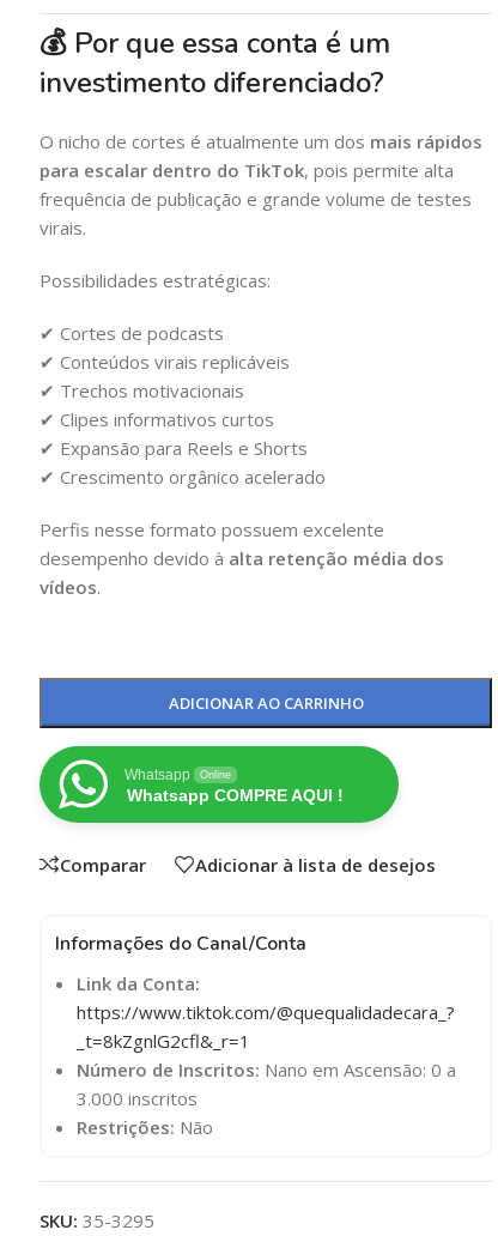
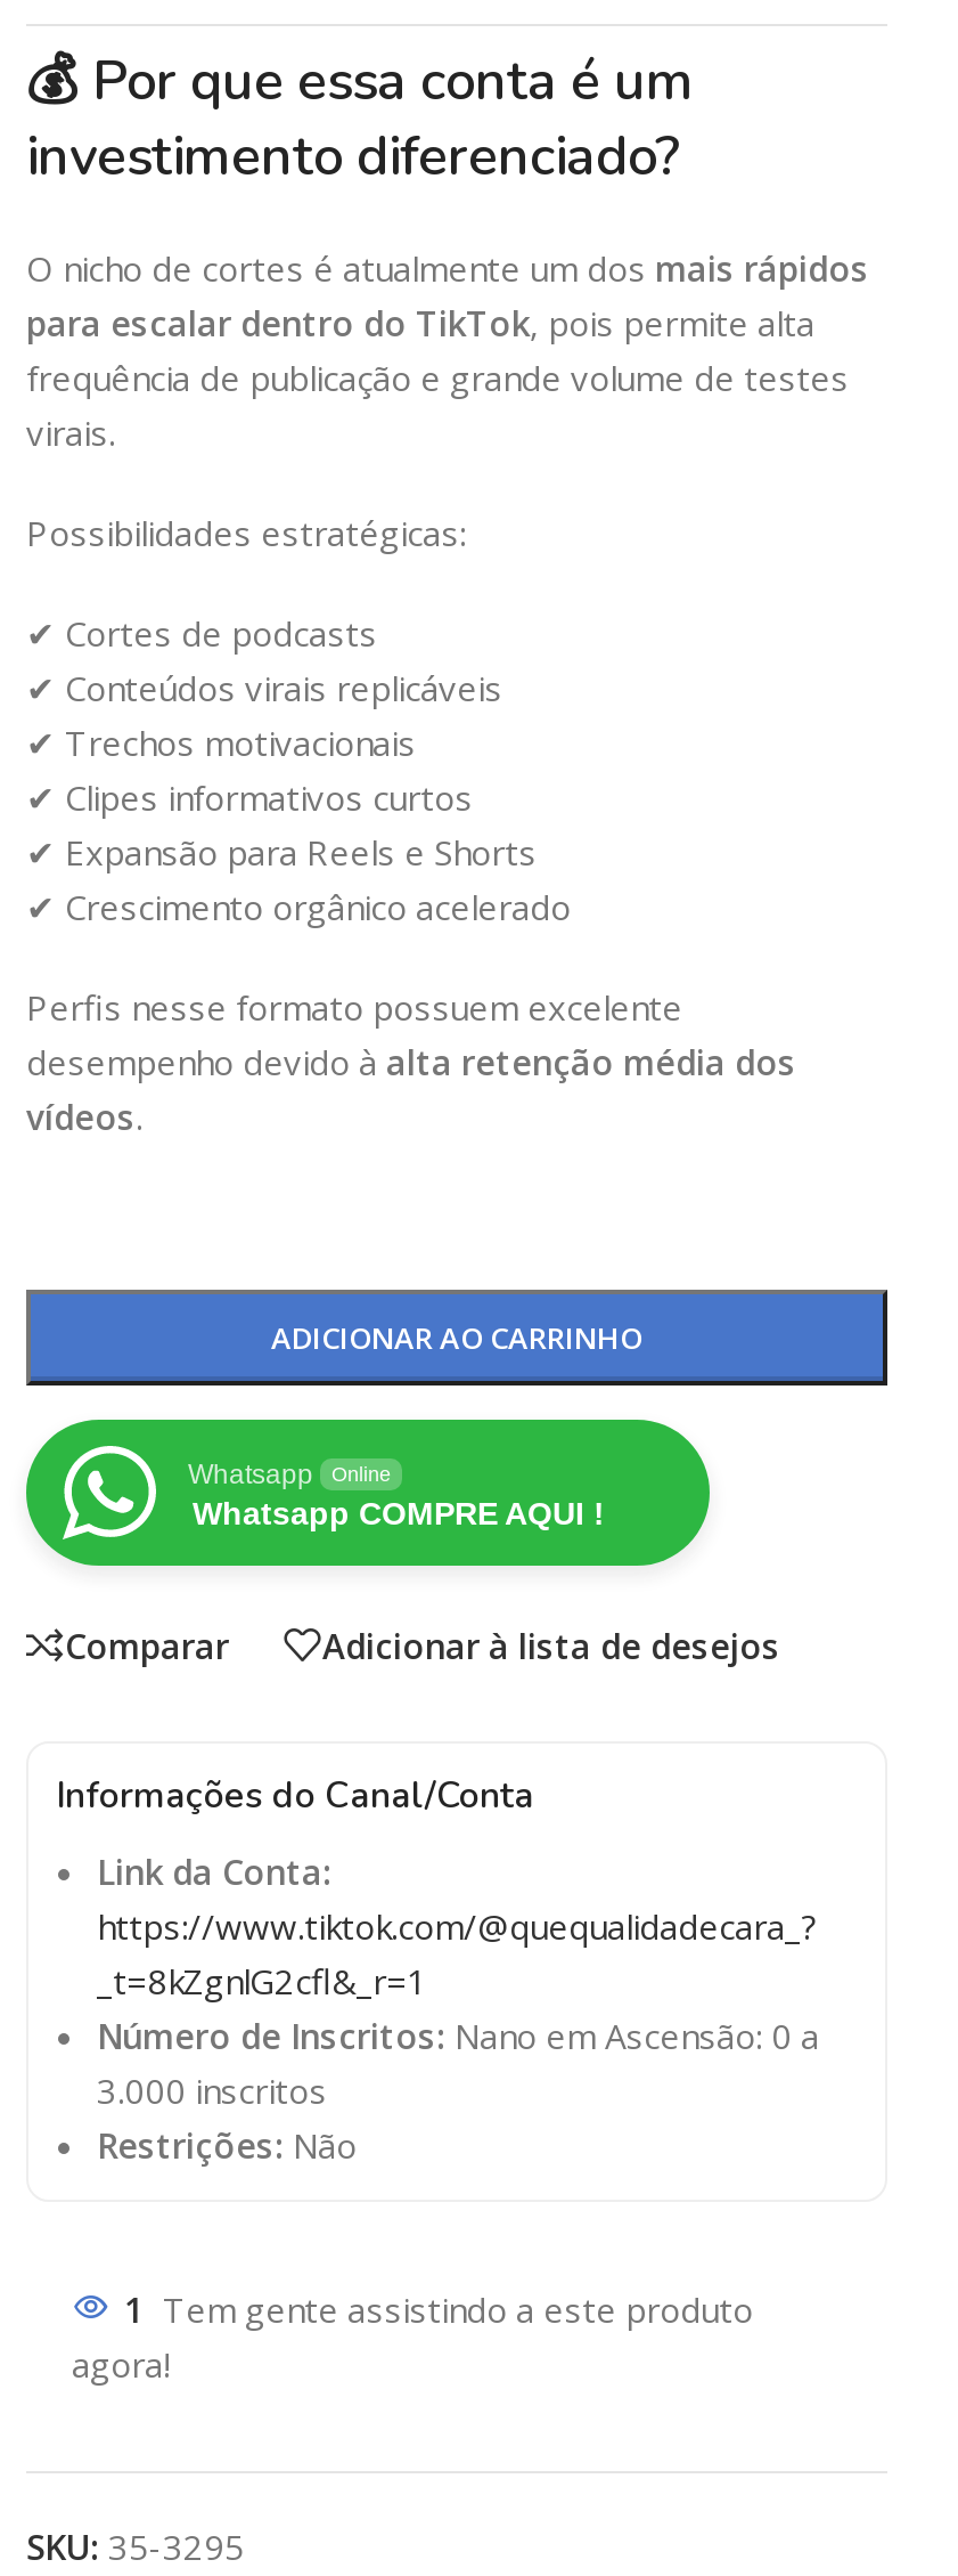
none -> [72,2286,753,2387] 1 Tem gente assistindo a este produto | agora!

